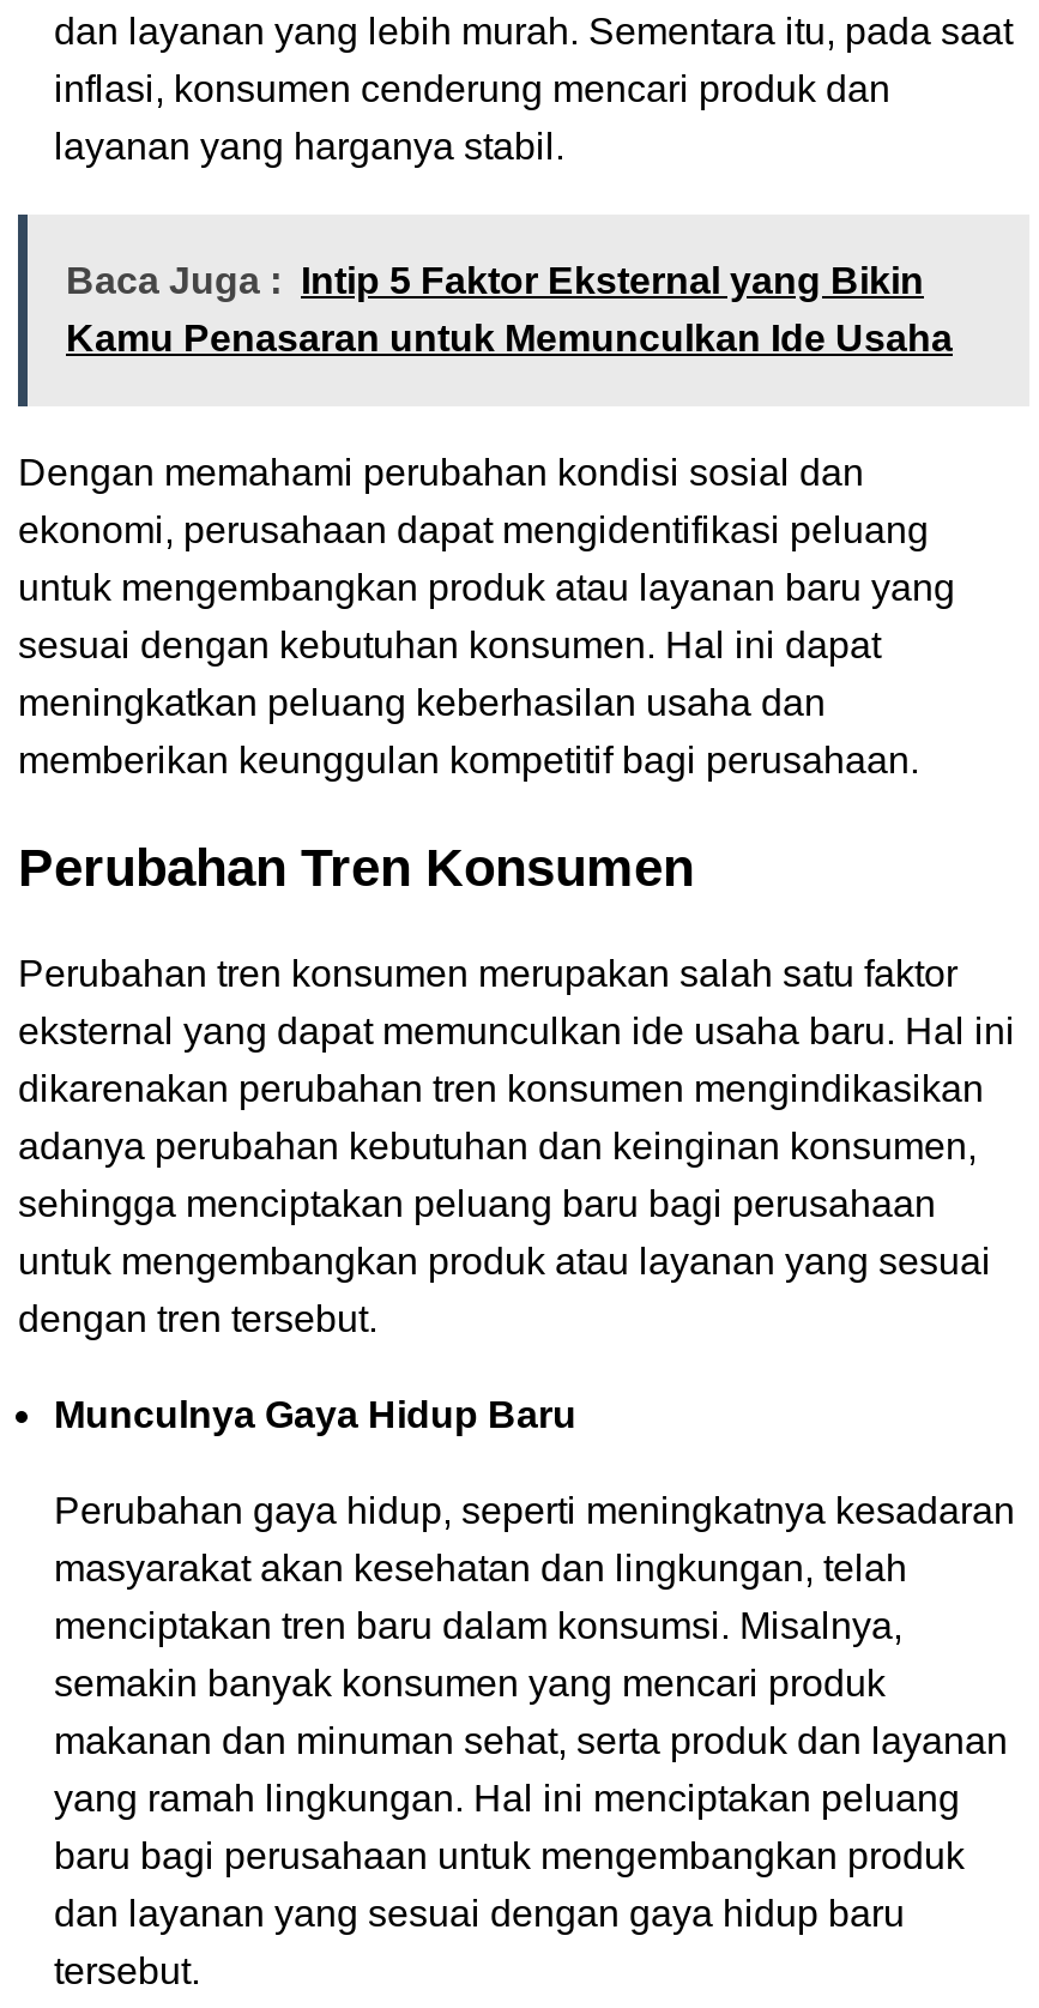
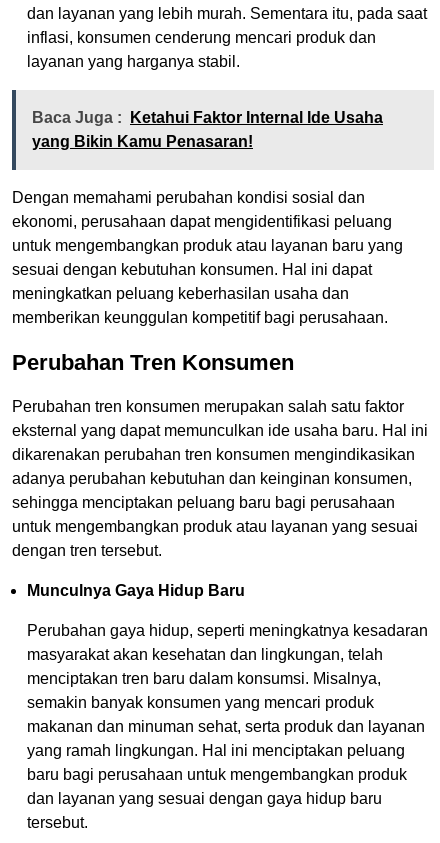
[66,259,953,358] Baca Juga : Intip 5 Faktor Eksternal yang Bikin | Kamu Penasaran untuk Memunculkan Ide Usaha -> [32,109,383,150] Baca Juga : Ketahui Faktor Internal Ide Usaha | yang Bikin Kamu Penasaran!

